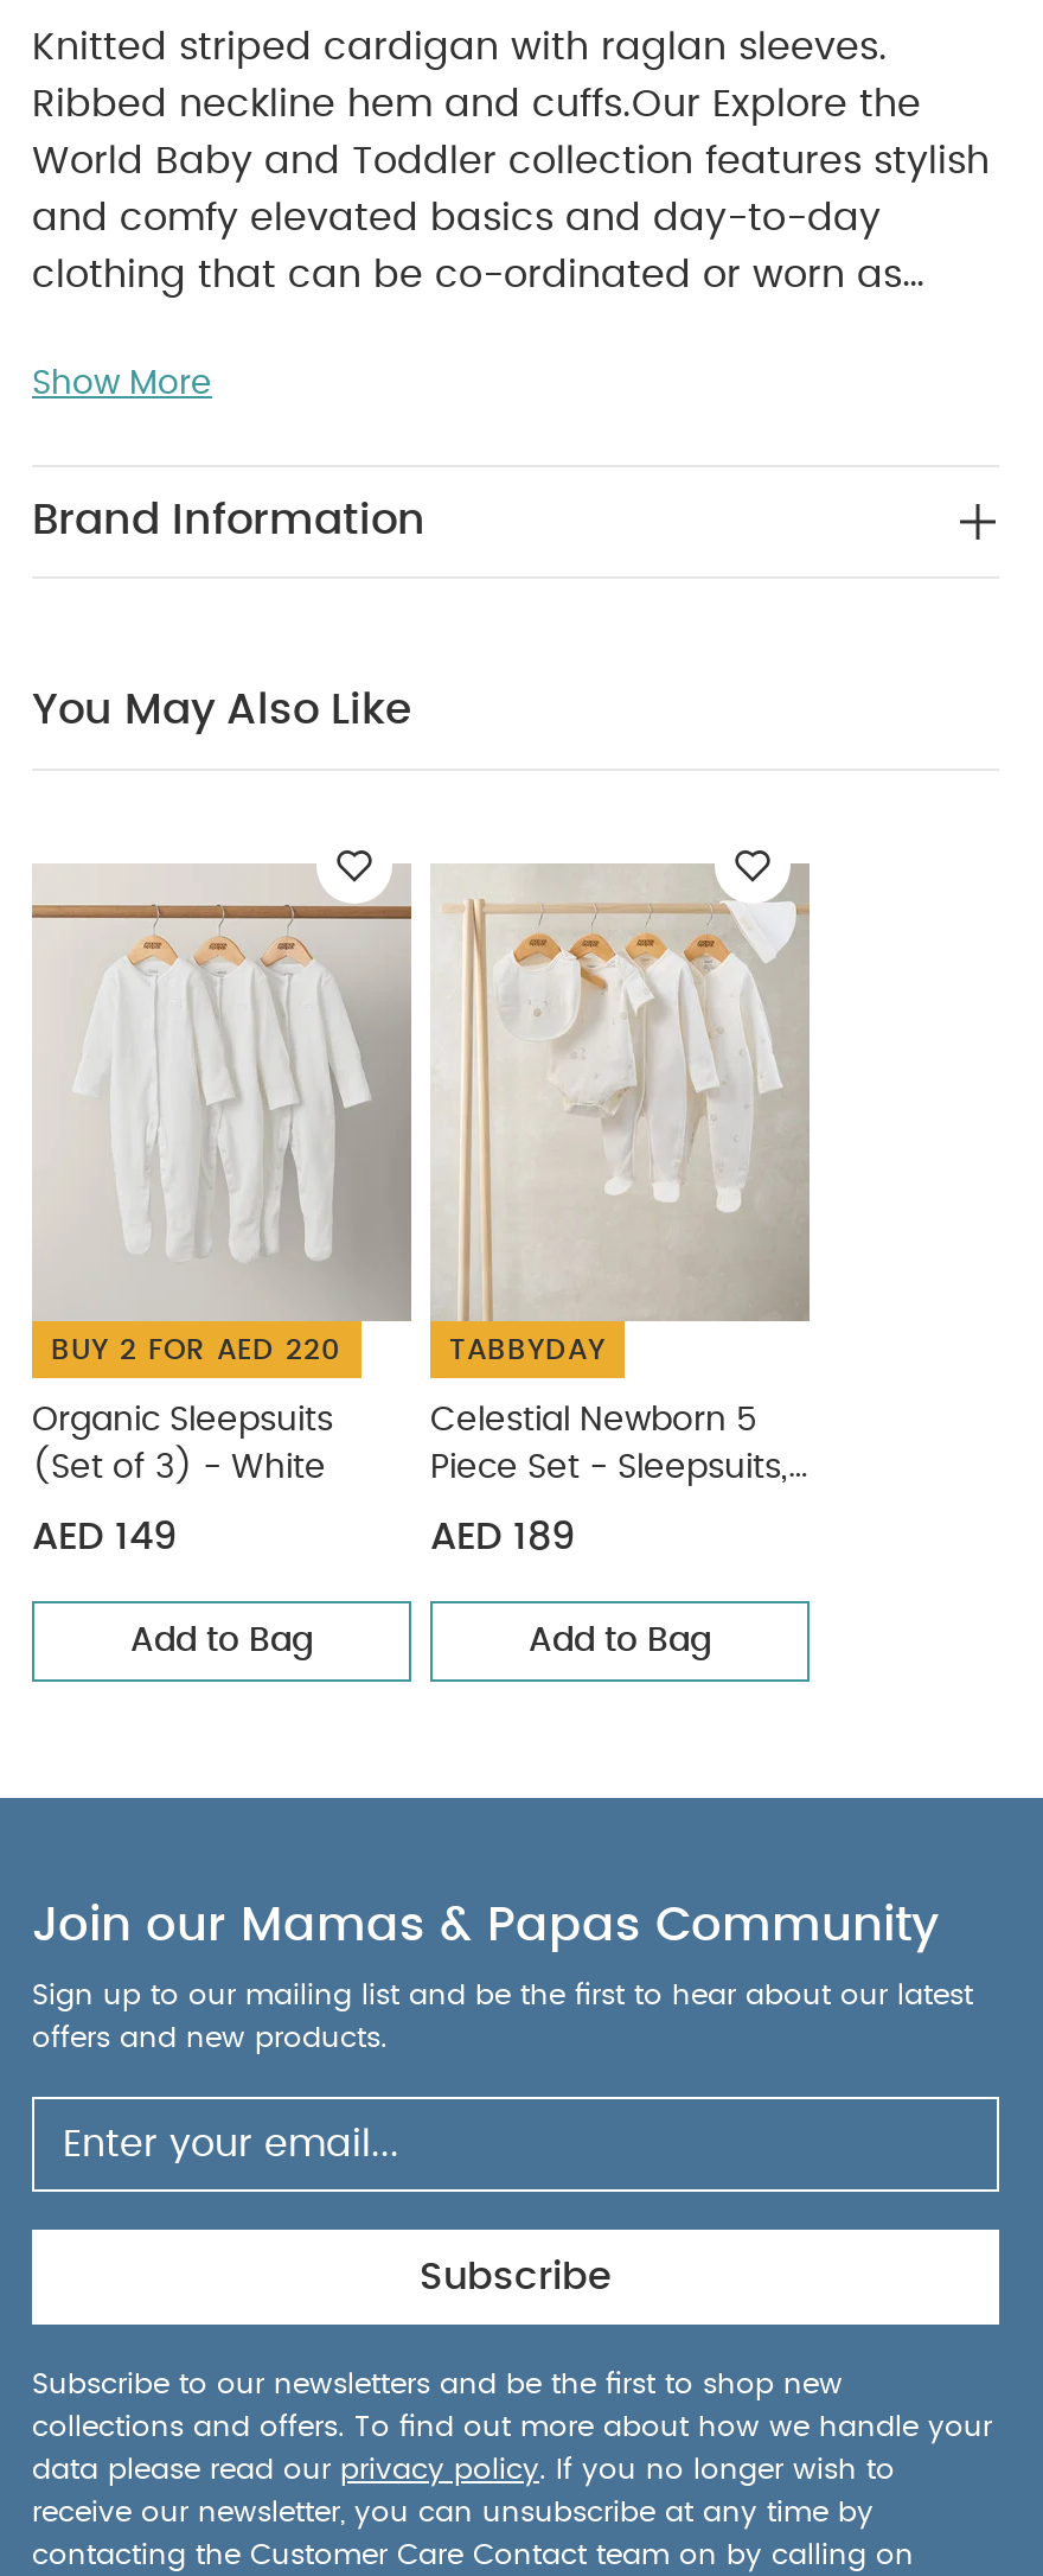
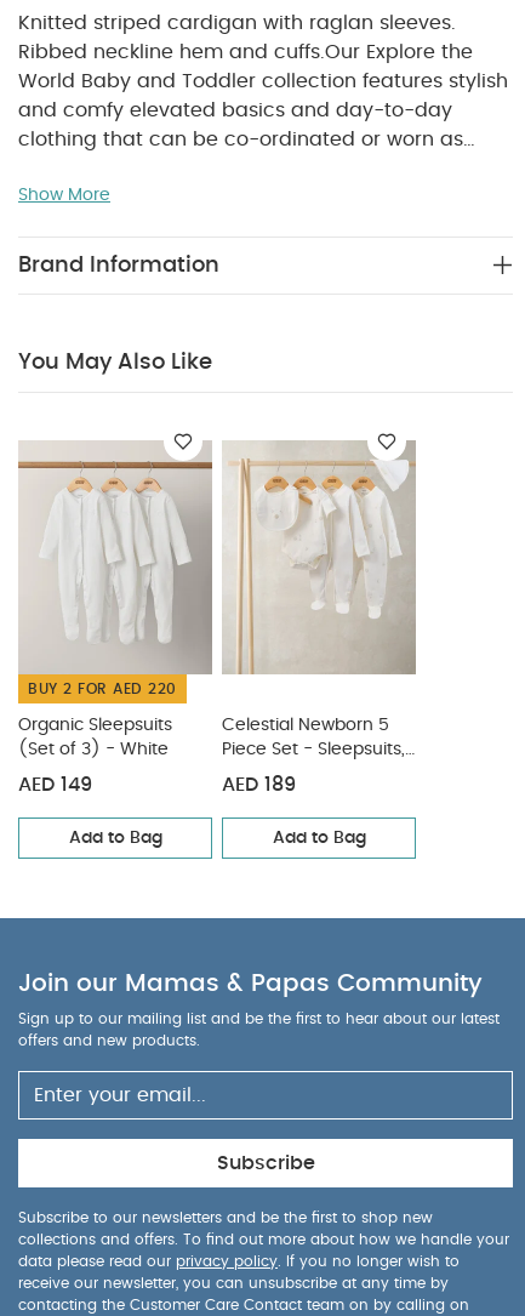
[449,1334,606,1363] TABBYDAY -> none

